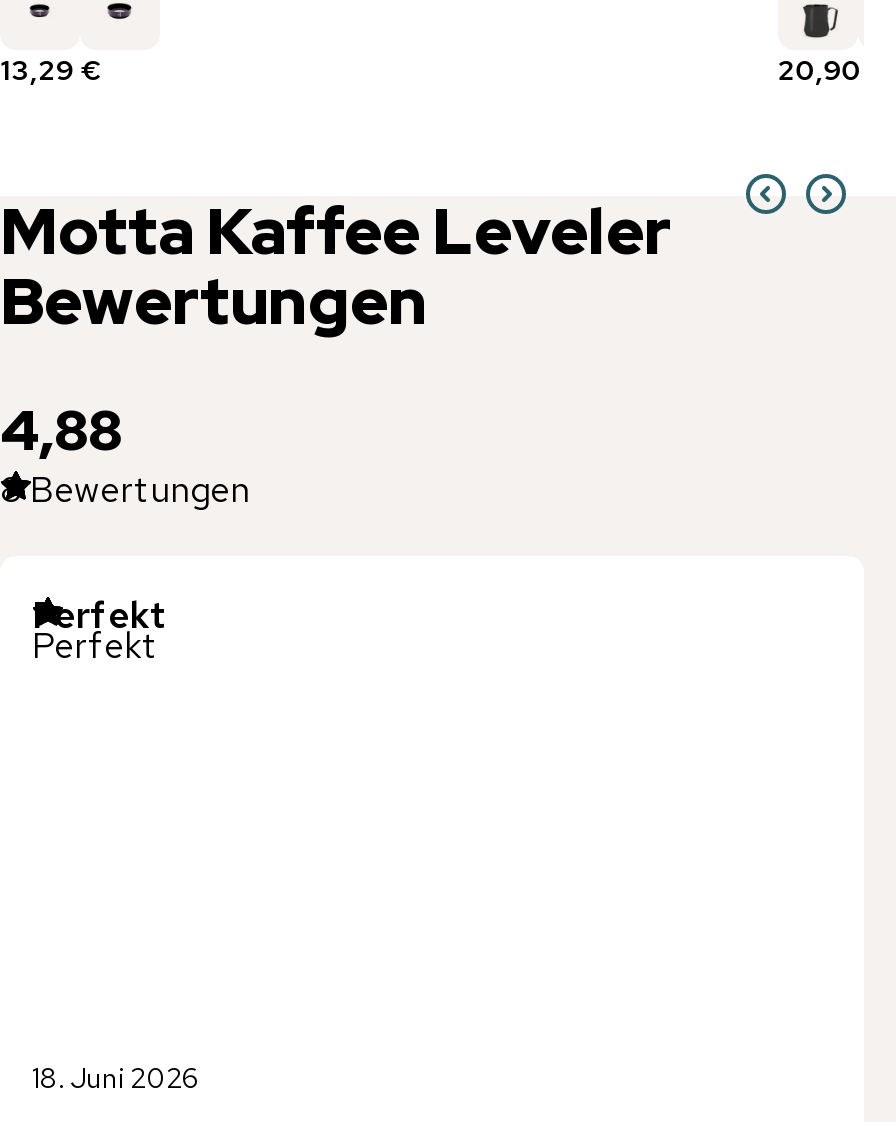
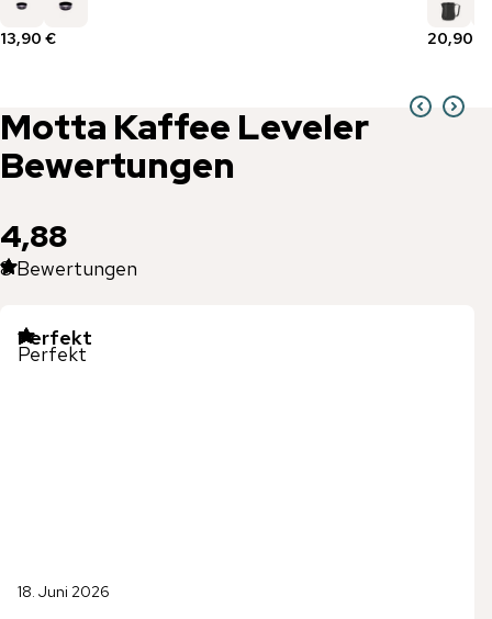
[0,52,100,88] 13,29 € -> [0,29,56,49] 13,90 €

